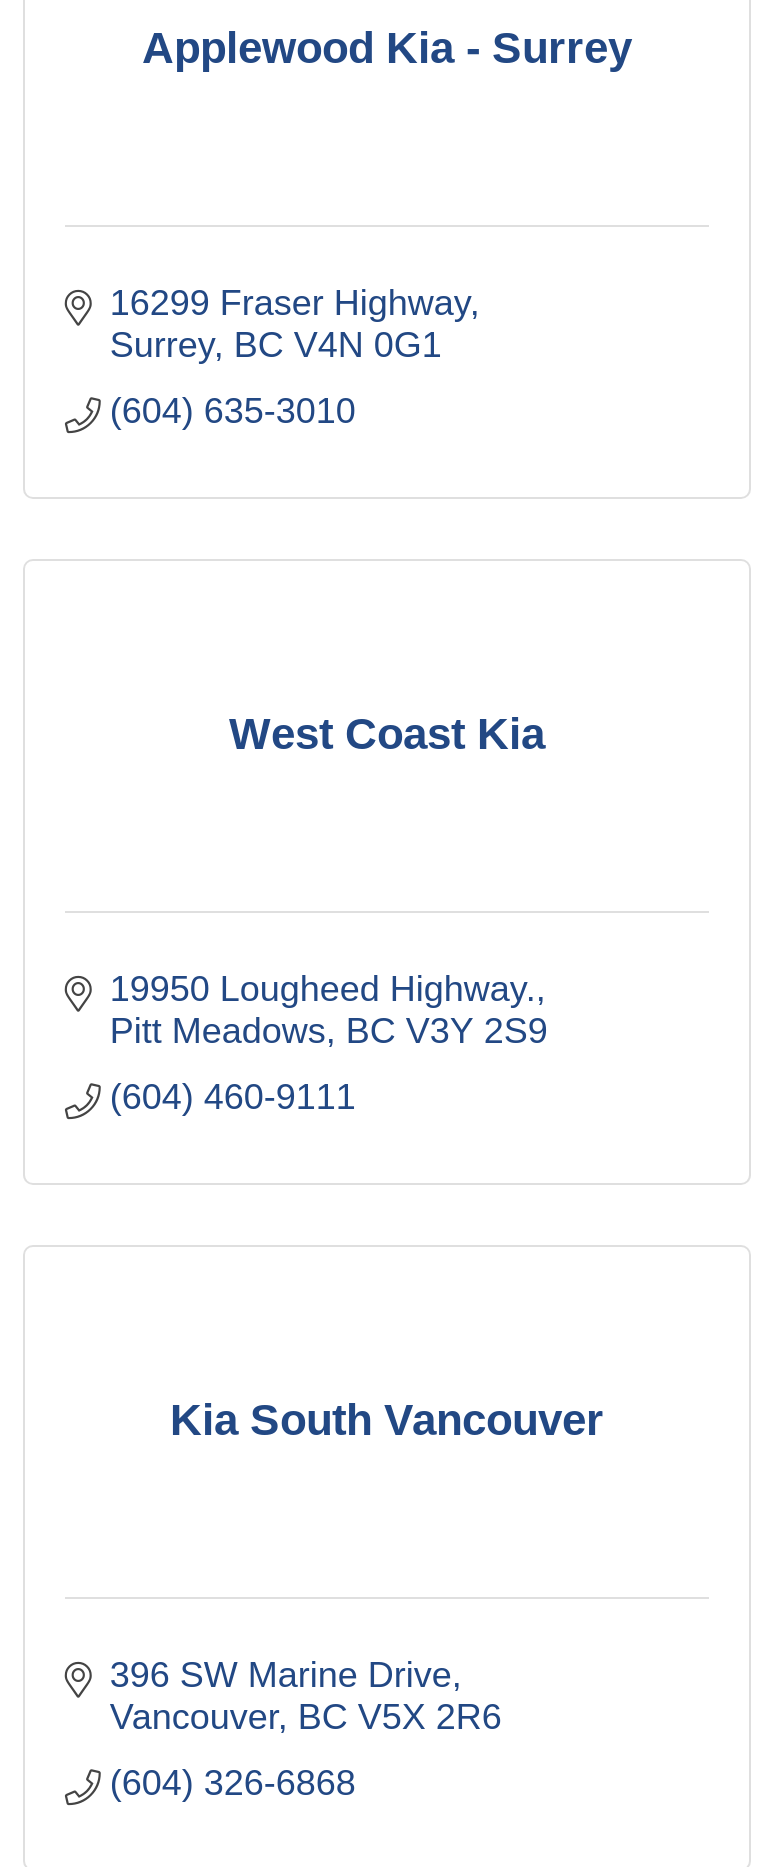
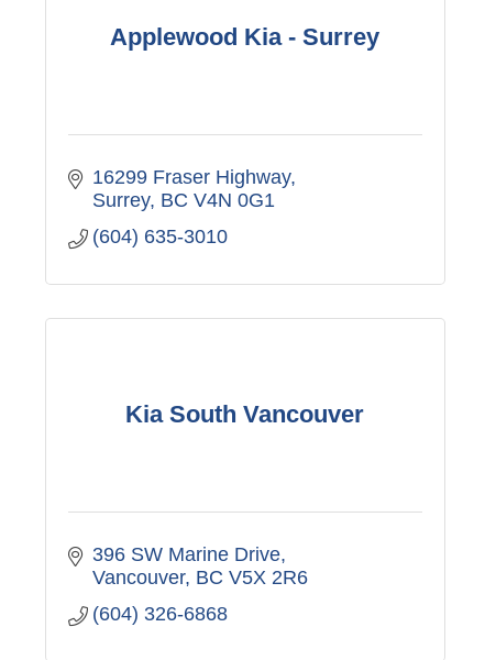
[229,708,545,758] West Coast Kia -> none
[110,968,548,1116] 19950 Lougheed Highway. | Pitt Meadows BC V3Y 2S9 | (604) 460-9111 -> none

